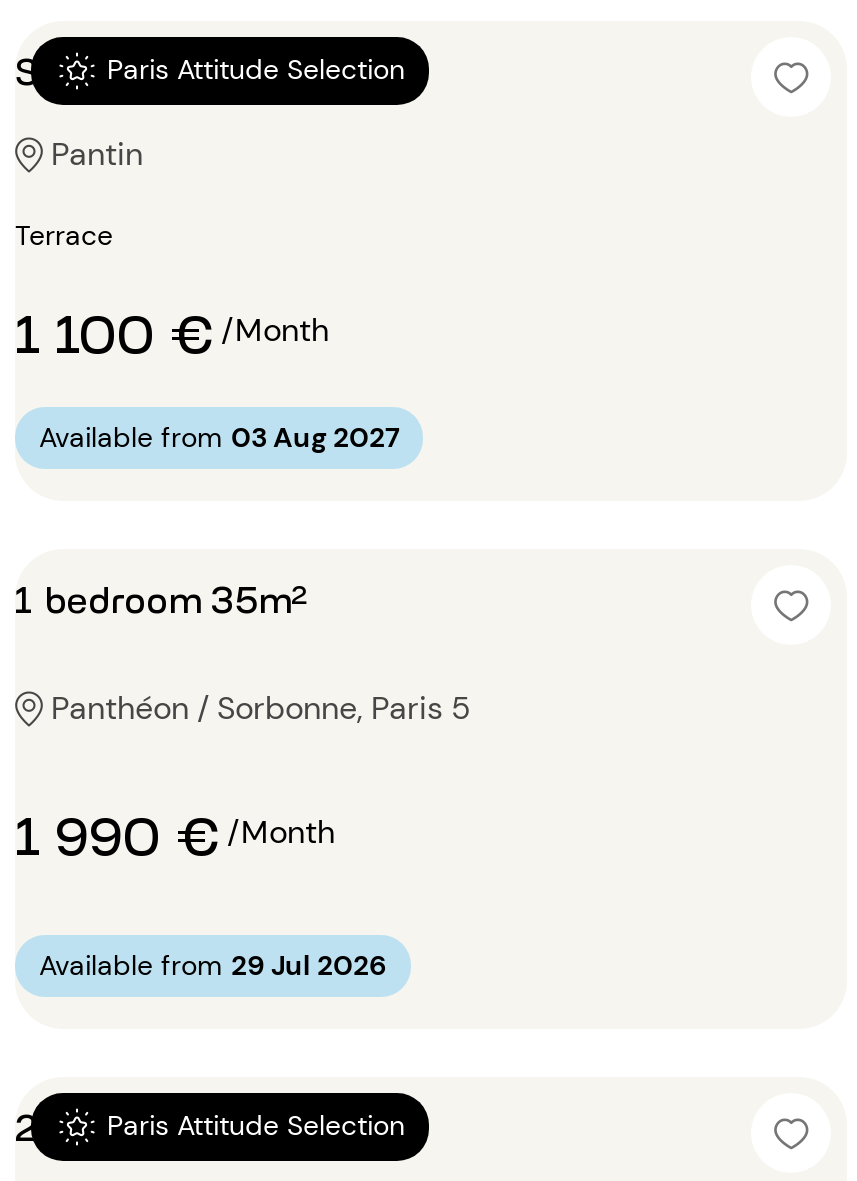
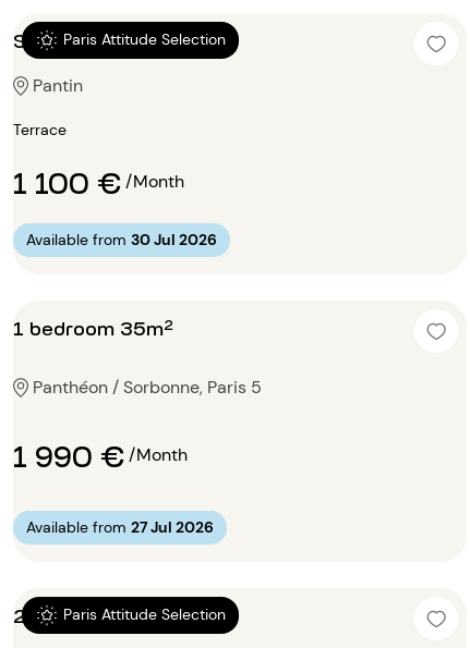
[39,418,399,454] Available from 03 Aug 2027 -> [26,229,217,249] Available from 30 Jul 2026
[39,946,387,982] Available from 29 Jul 2026 -> [26,517,214,536] Available from 27 Jul 2026

